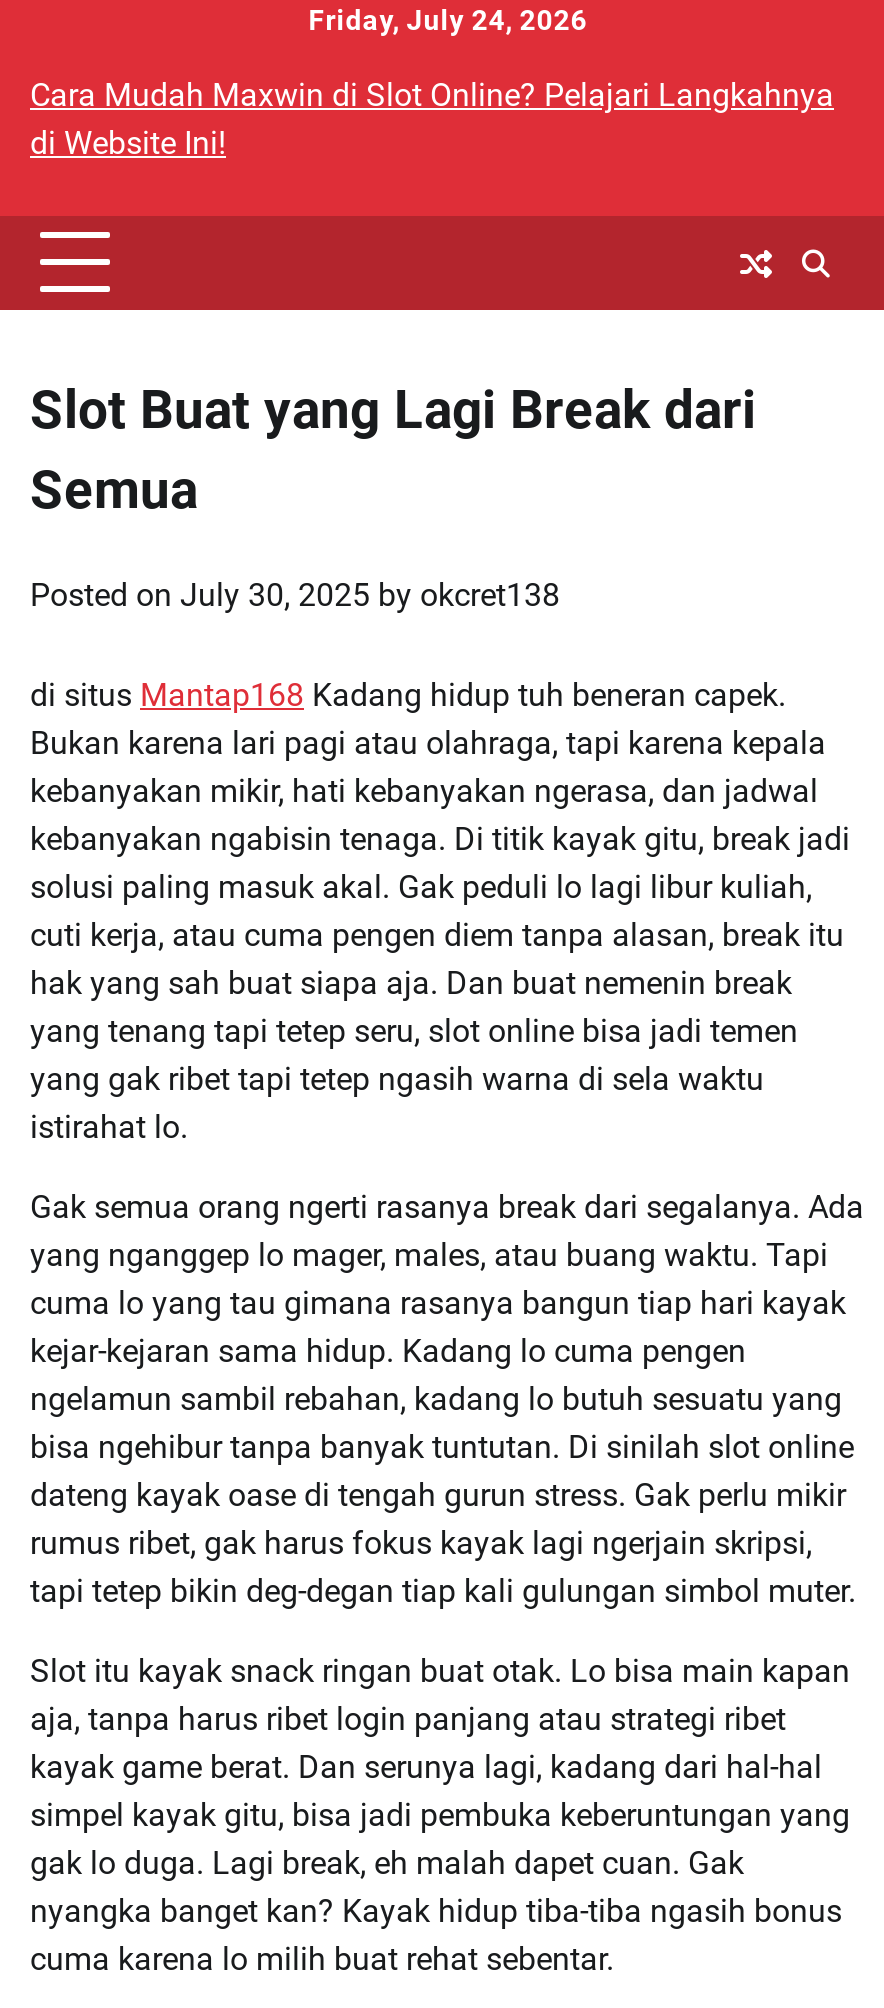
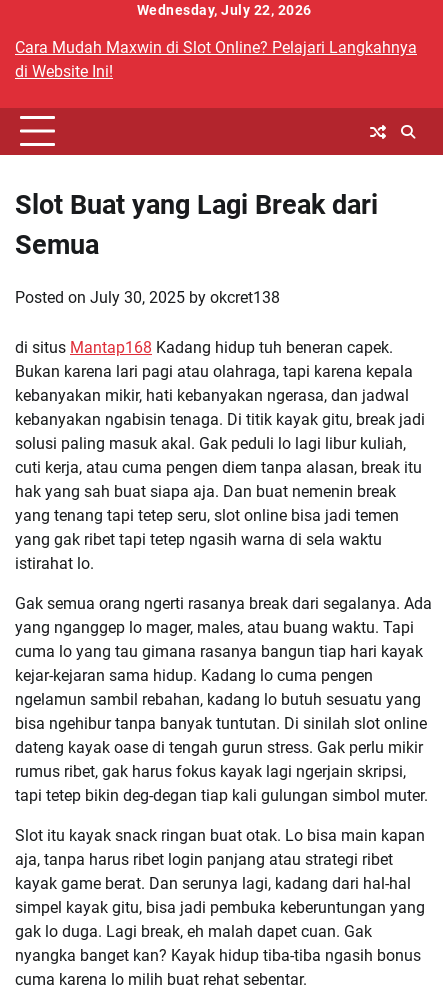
[308,4,588,36] Friday, July 24, 2026 -> [136,2,311,18] Wednesday, July 22, 2026

